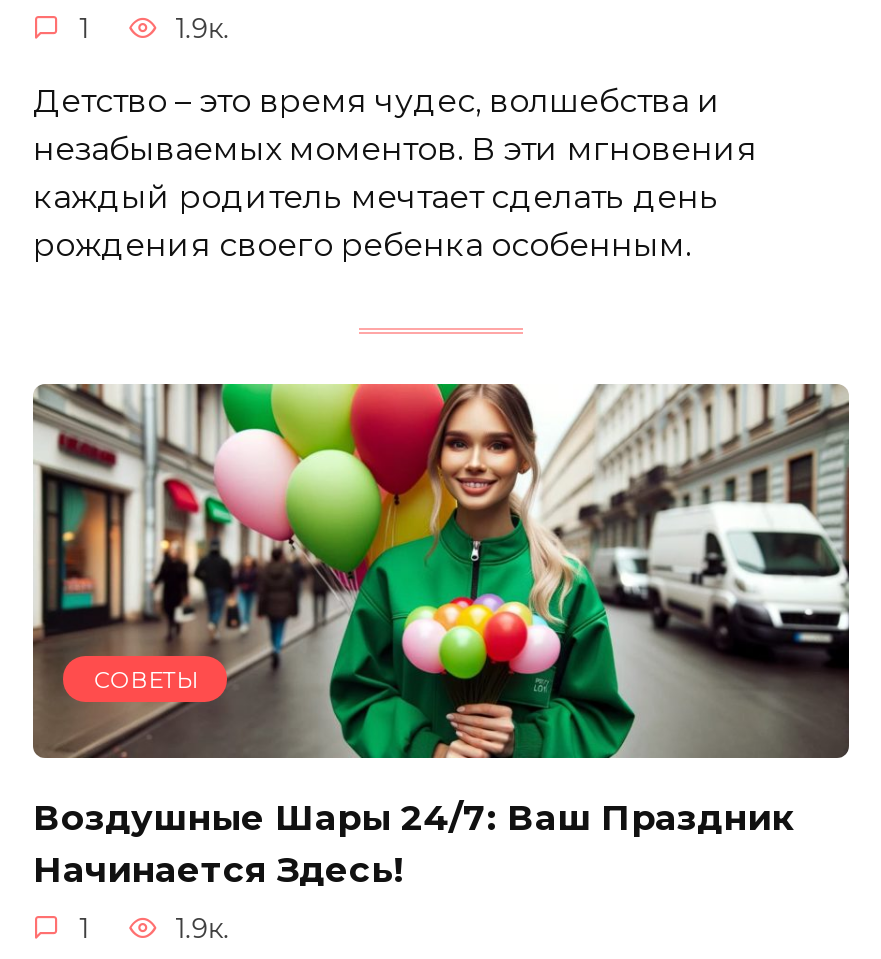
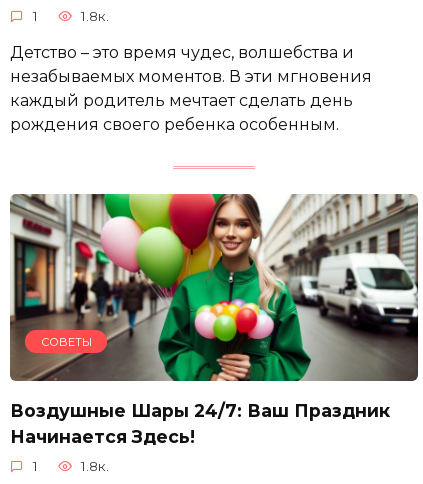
[175,13,229,45] 1.9к. -> [81,8,109,24] 1.8к.
[175,913,229,945] 1.9к. -> [81,458,109,474] 1.8к.

